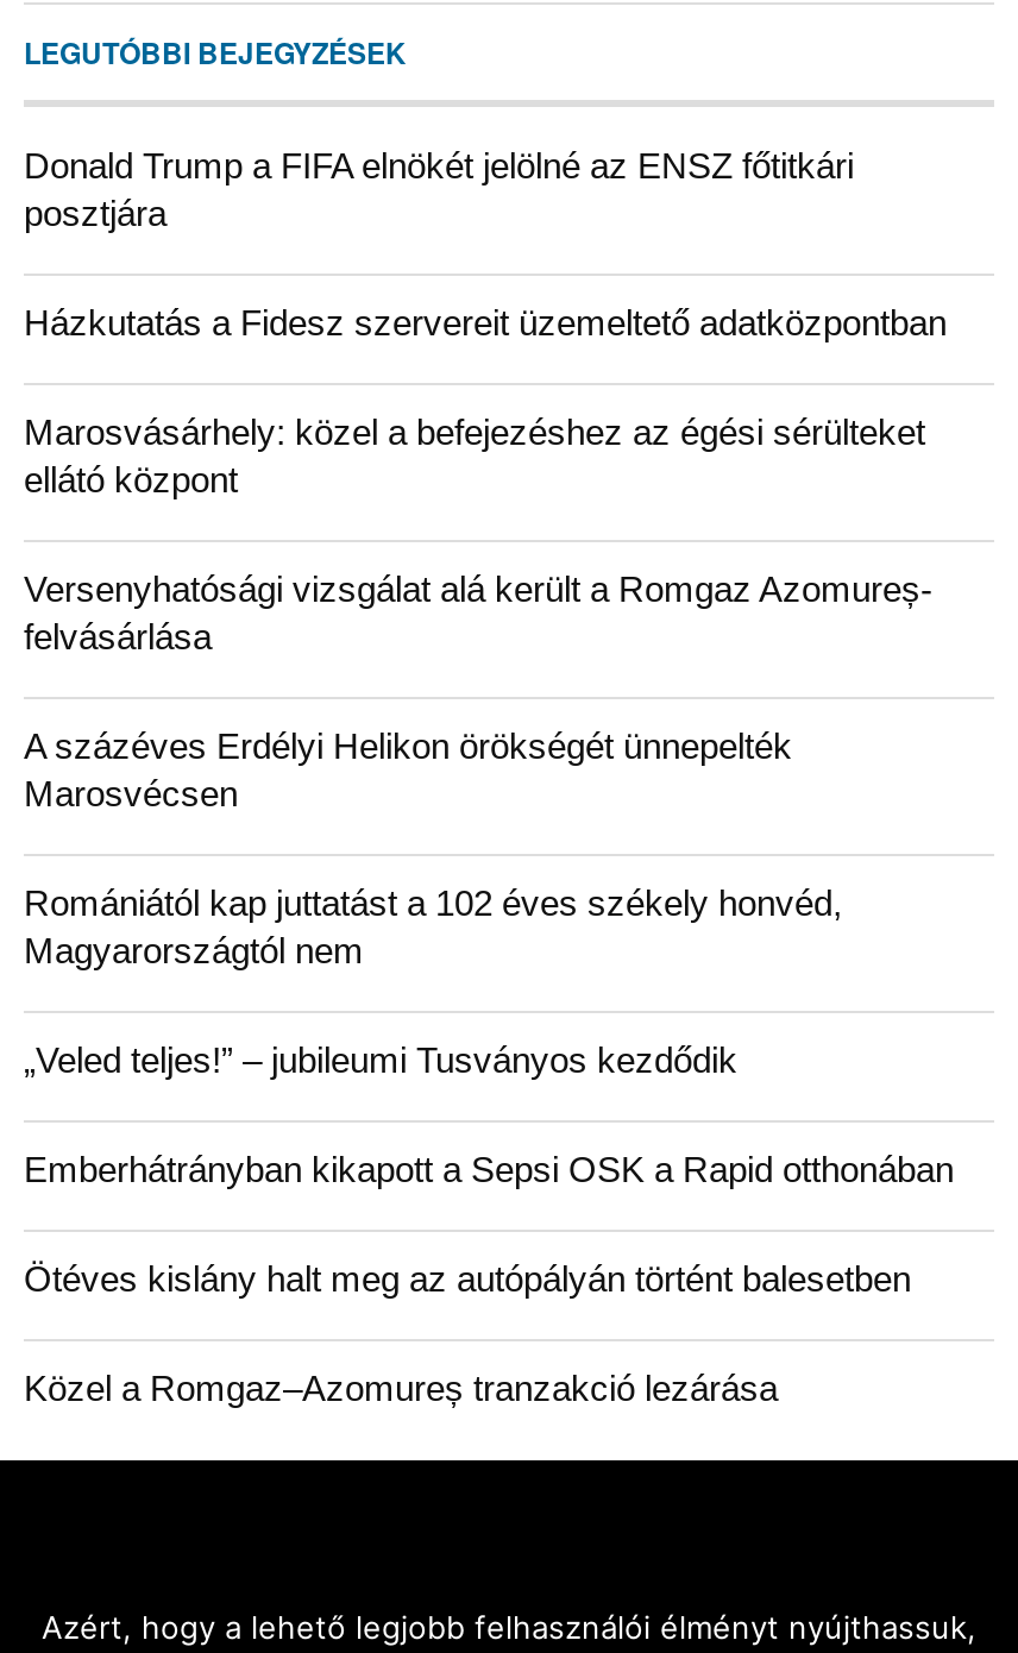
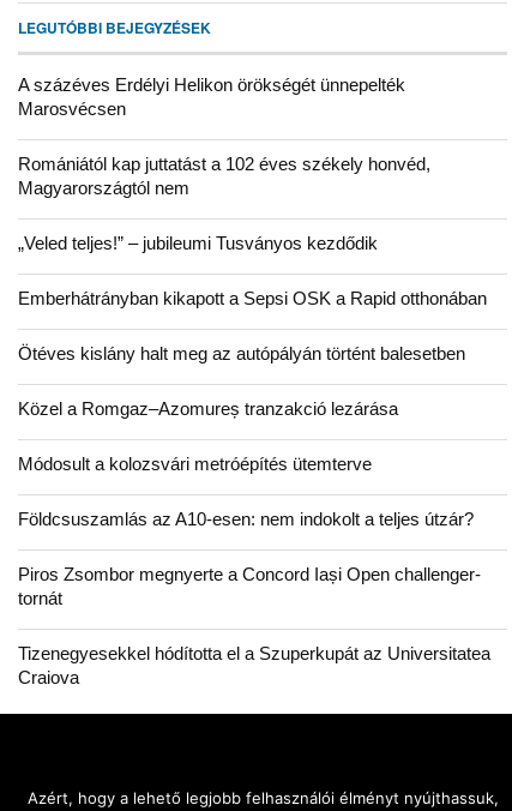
[24,145,947,656] Donald Trump a FIFA elnökét jelölné az ENSZ főtitkári | posztjára | Házkutatás a Fidesz szervereit üzemeltető adatközpontban | Marosvásárhely: közel a befejezéshez az égési sérülteket | ellátó központ | Versenyhatósági vizsgálat alá került a Romgaz Azomureș- | felvásárlása -> none
moved [24,725,954,1408] -> [18,74,487,419]: A százéves Erdélyi Helikon örökségét ünnepelték | Marosvécsen | Romániától kap juttatást a 102 éves székely honvéd, | Magyarországtól nem | „Veled teljes!” – jubileumi Tusványos kezdődik | Emberhátrányban kikapott a Sepsi OSK a Rapid otthonában | Ötéves kislány halt meg az autópályán történt balesetben | Közel a Romgaz–Azomureș tranzakció lezárása
none -> [18,453,490,687] Módosult a kolozsvári metróépítés ütemterve | Földcsuszamlás az A10-esen: nem indokolt a teljes útzár? | Piros Zsombor megnyerte a Concord Iași Open challenger- | tornát | Tizenegyesekkel hódította el a Szuperkupát az Universitatea | Craiova

